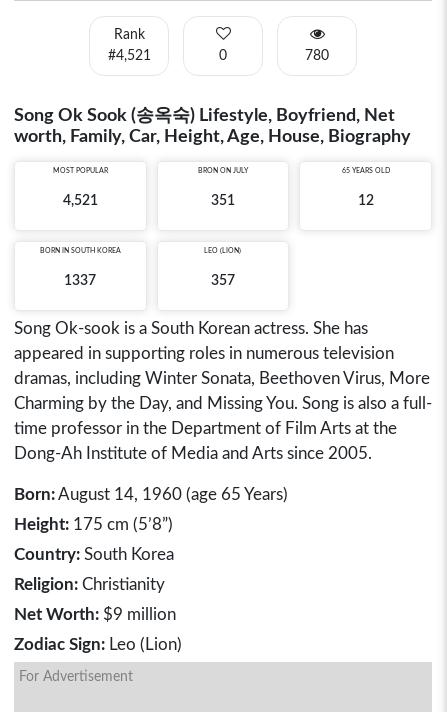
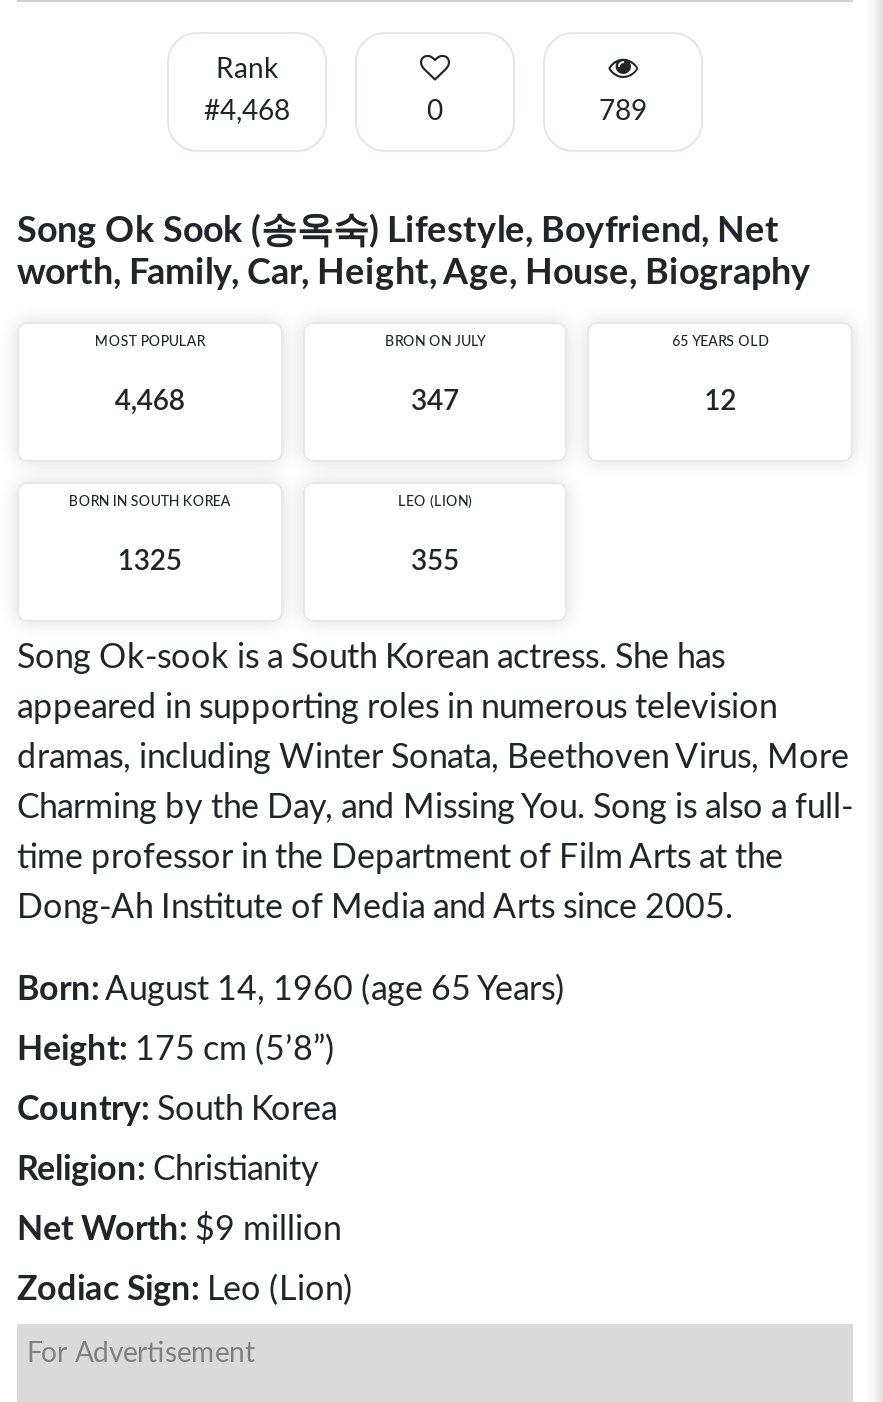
[107,49,150,63] #4,521 -> [204,98,290,126] #4,468
[305,49,329,63] 780 -> [599,98,647,126] 789
[63,194,98,208] 4,521 -> [115,388,185,416] 4,468
[211,194,235,208] 351 -> [411,388,459,416] 347
[64,274,96,288] 1337 -> [118,548,182,576] 1325
[211,274,235,288] 357 -> [411,548,459,576] 355

